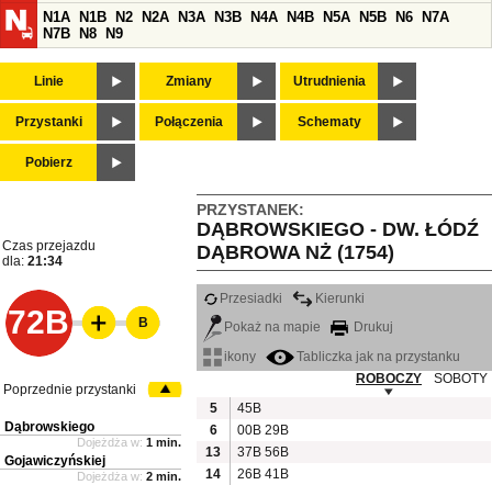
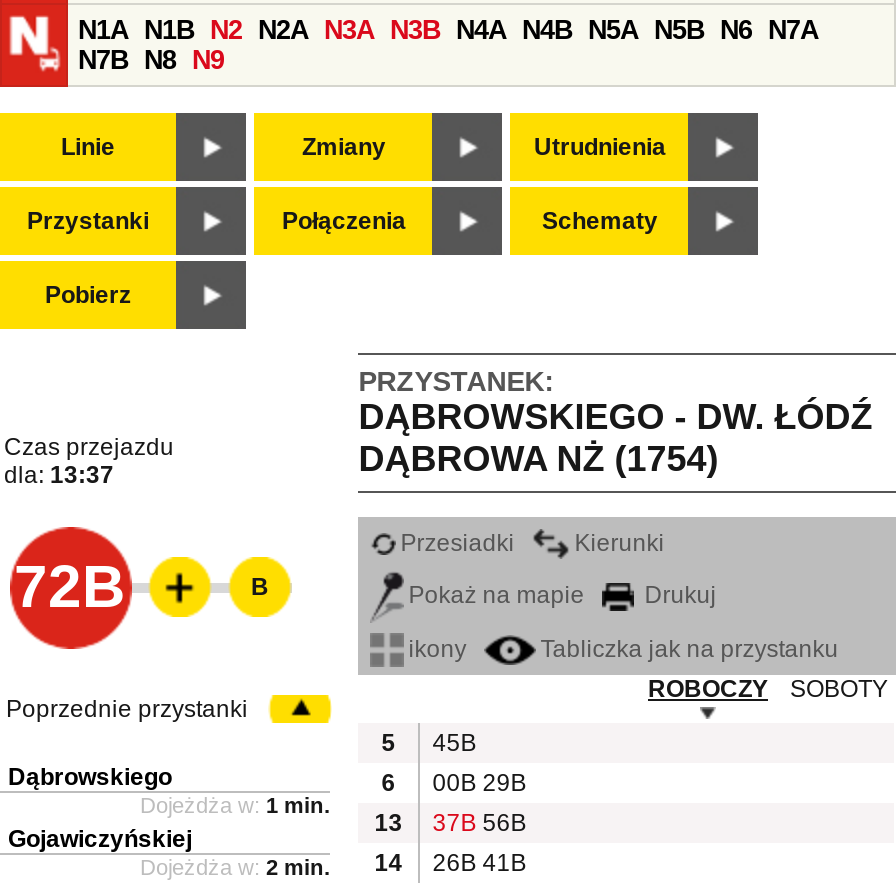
[2,254,63,269] dla: 21:34 -> [4,461,114,489] dla: 13:37

